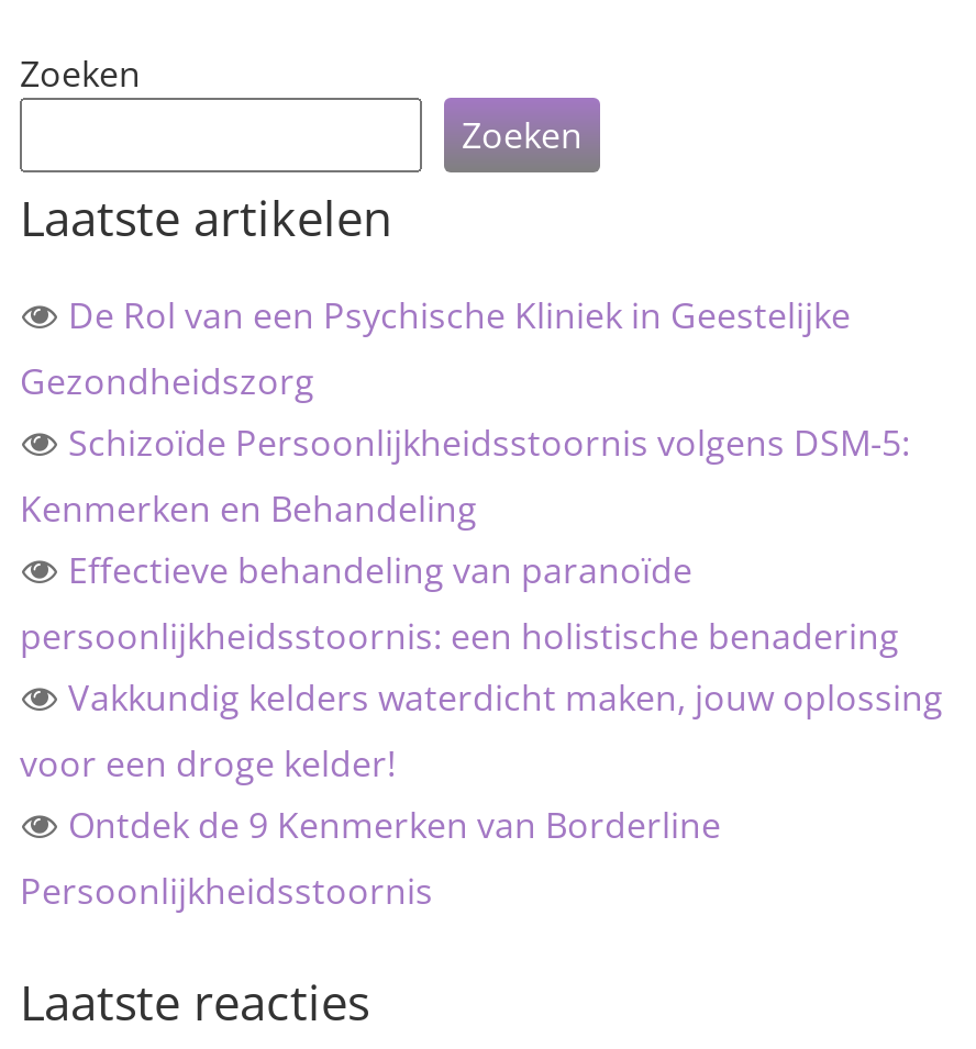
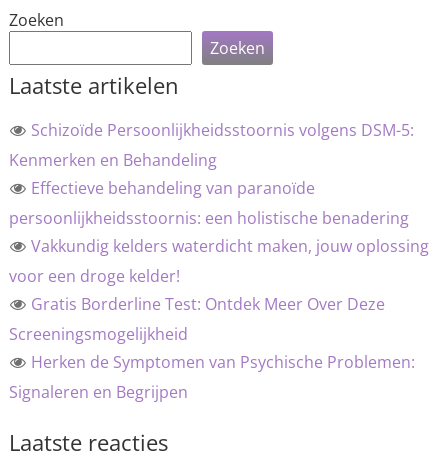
[20,292,851,406] De Rol van een Psychische Kliniek in Geestelijke | Gezondheidszorg -> none
moved [20,419,943,788] -> [9,119,429,287]: Schizoïde Persoonlijkheidsstoornis volgens DSM-5: | Kenmerken en Behandeling | Effectieve behandeling van paranoïde | persoonlijkheidsstoornis: een holistische benadering | Vakkundig kelders waterdicht maken, jouw oplossing | voor een droge kelder!
[20,801,721,915] Ontdek de 9 Kenmerken van Borderline | Persoonlijkheidsstoornis -> [9,293,415,403] Gratis Borderline Test: Ontdek Meer Over Deze | Screeningsmogelijkheid | Herken de Symptomen van Psychische Problemen: | Signaleren en Begrijpen

